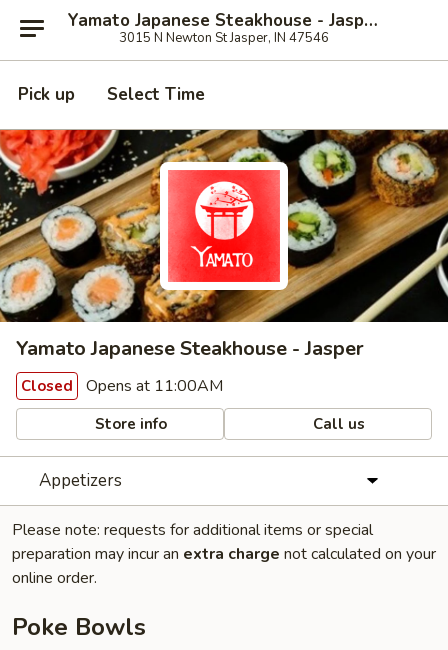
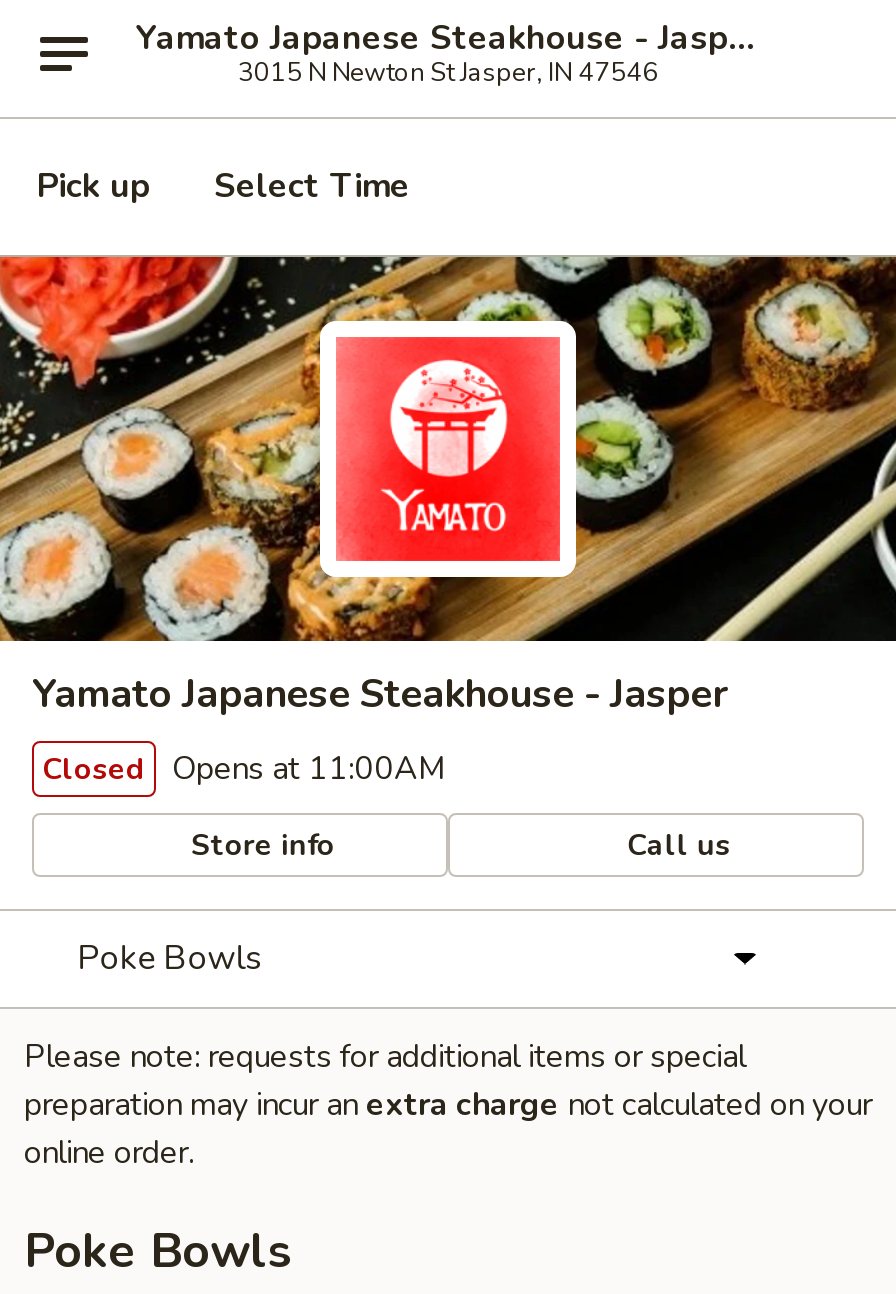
[39,469,122,492] Appetizers -> [77,935,261,981] Poke Bowls

